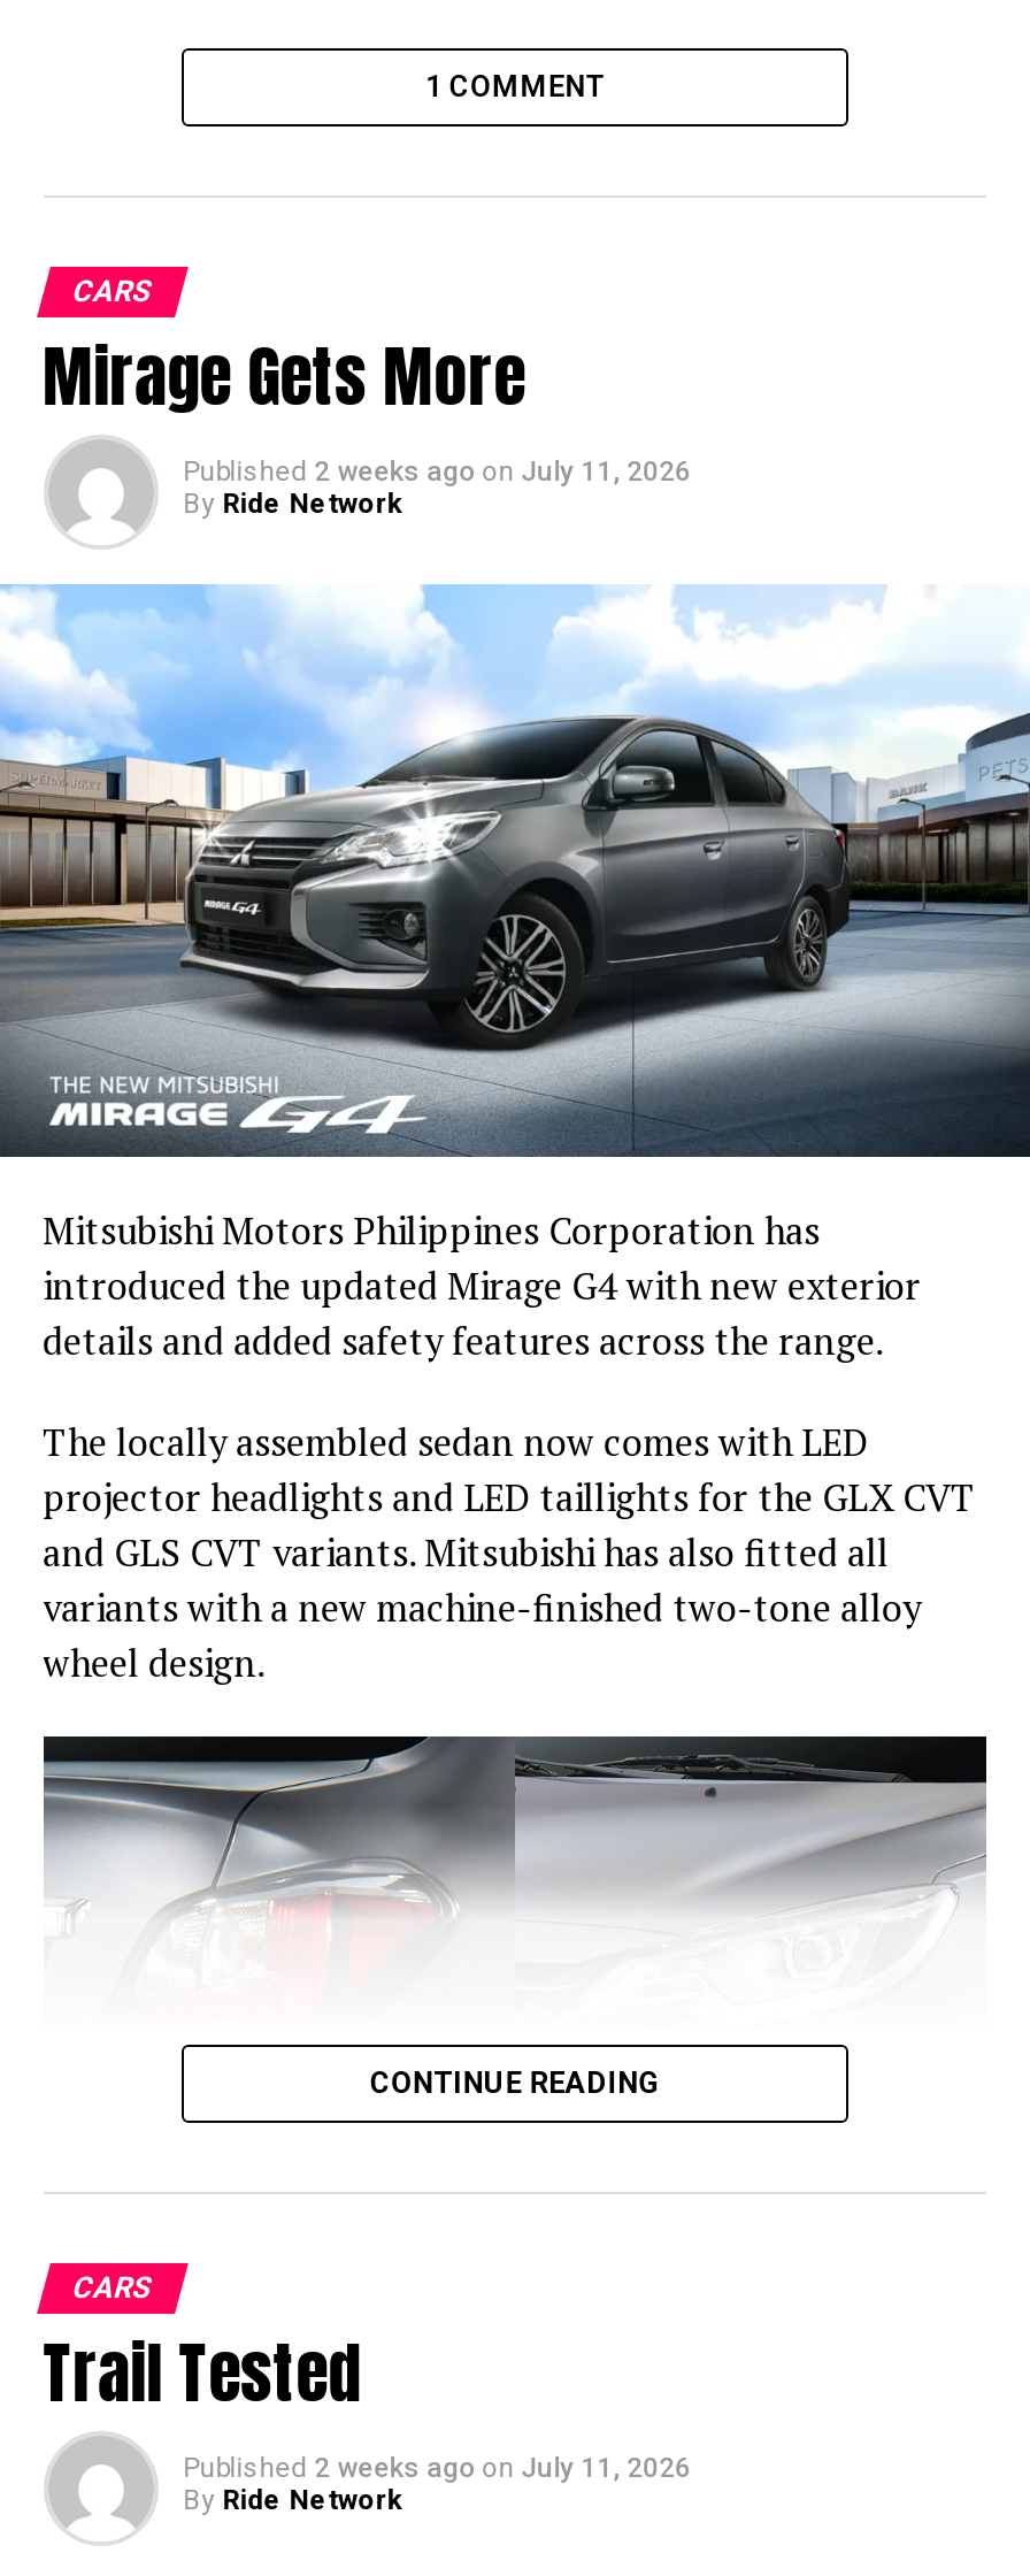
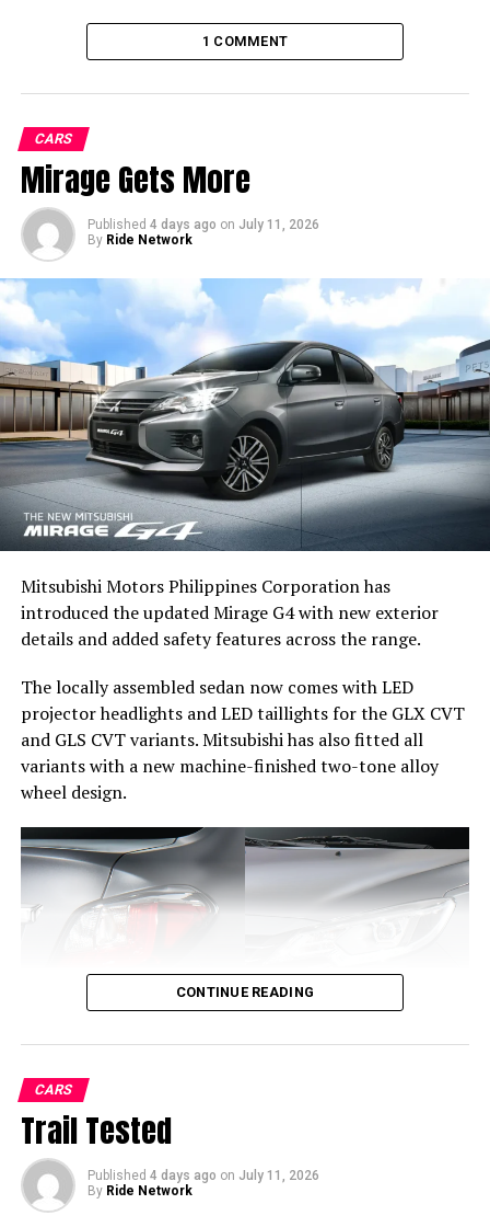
[183,456,691,488] Published 2 weeks ago on July 11, 2026 -> [87,217,319,232] Published 4 days ago on July 11, 2026
[183,2452,691,2484] Published 2 weeks ago on July 11, 2026 -> [87,1168,319,1183] Published 4 days ago on July 11, 2026

